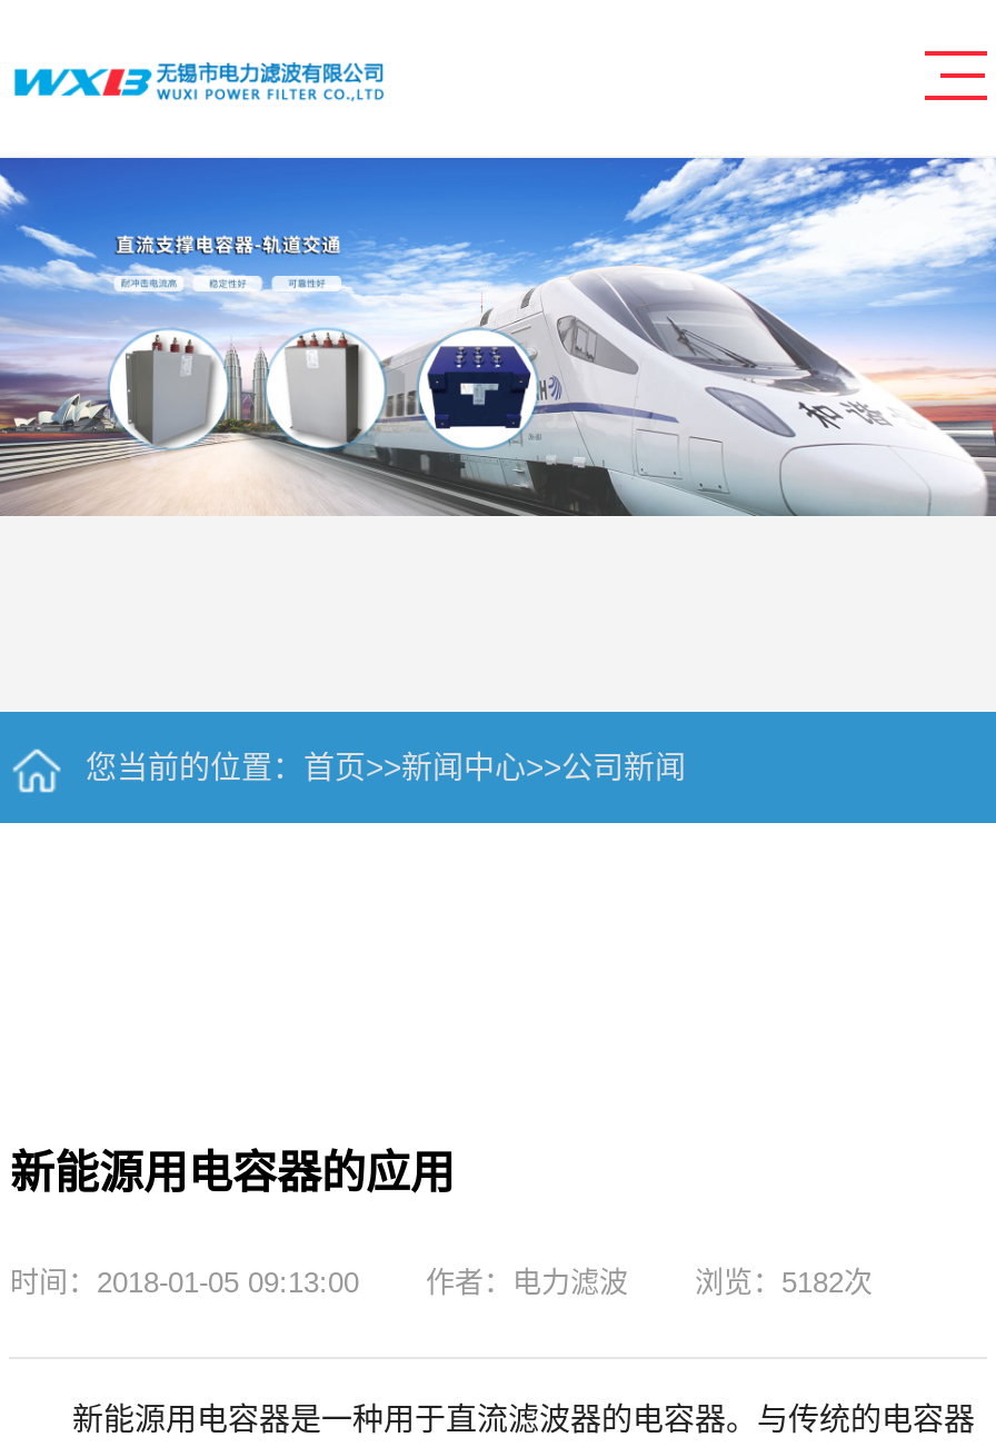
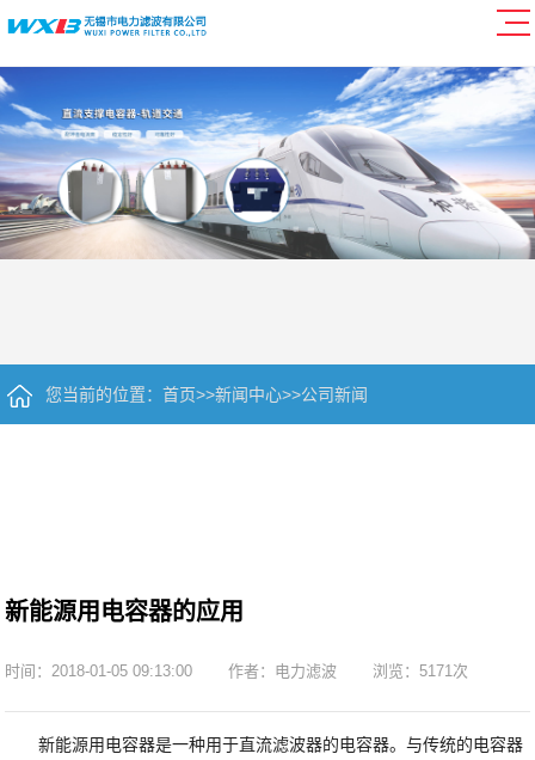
[10,1266,873,1299] 时间：2018-01-05 09:13:00 作者：电力滤波 浏览：5182次 -> [5,662,469,680] 时间：2018-01-05 09:13:00 作者：电力滤波 浏览：5171次

